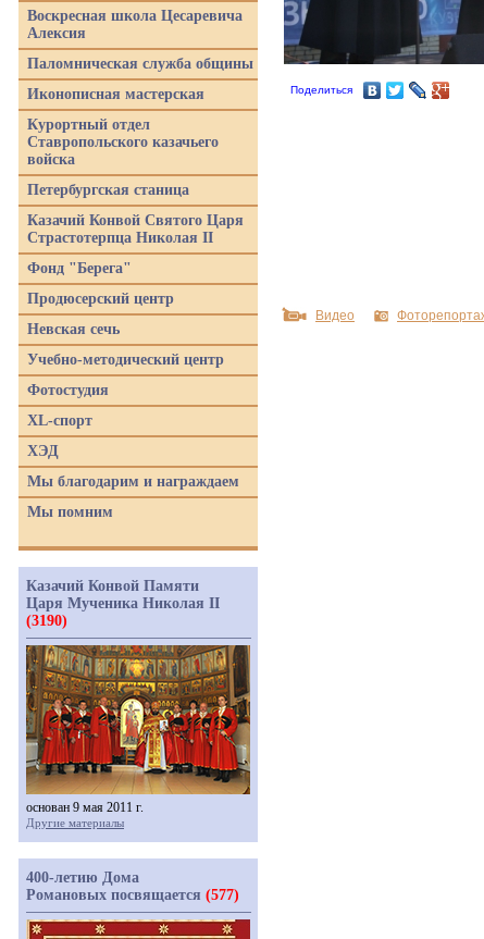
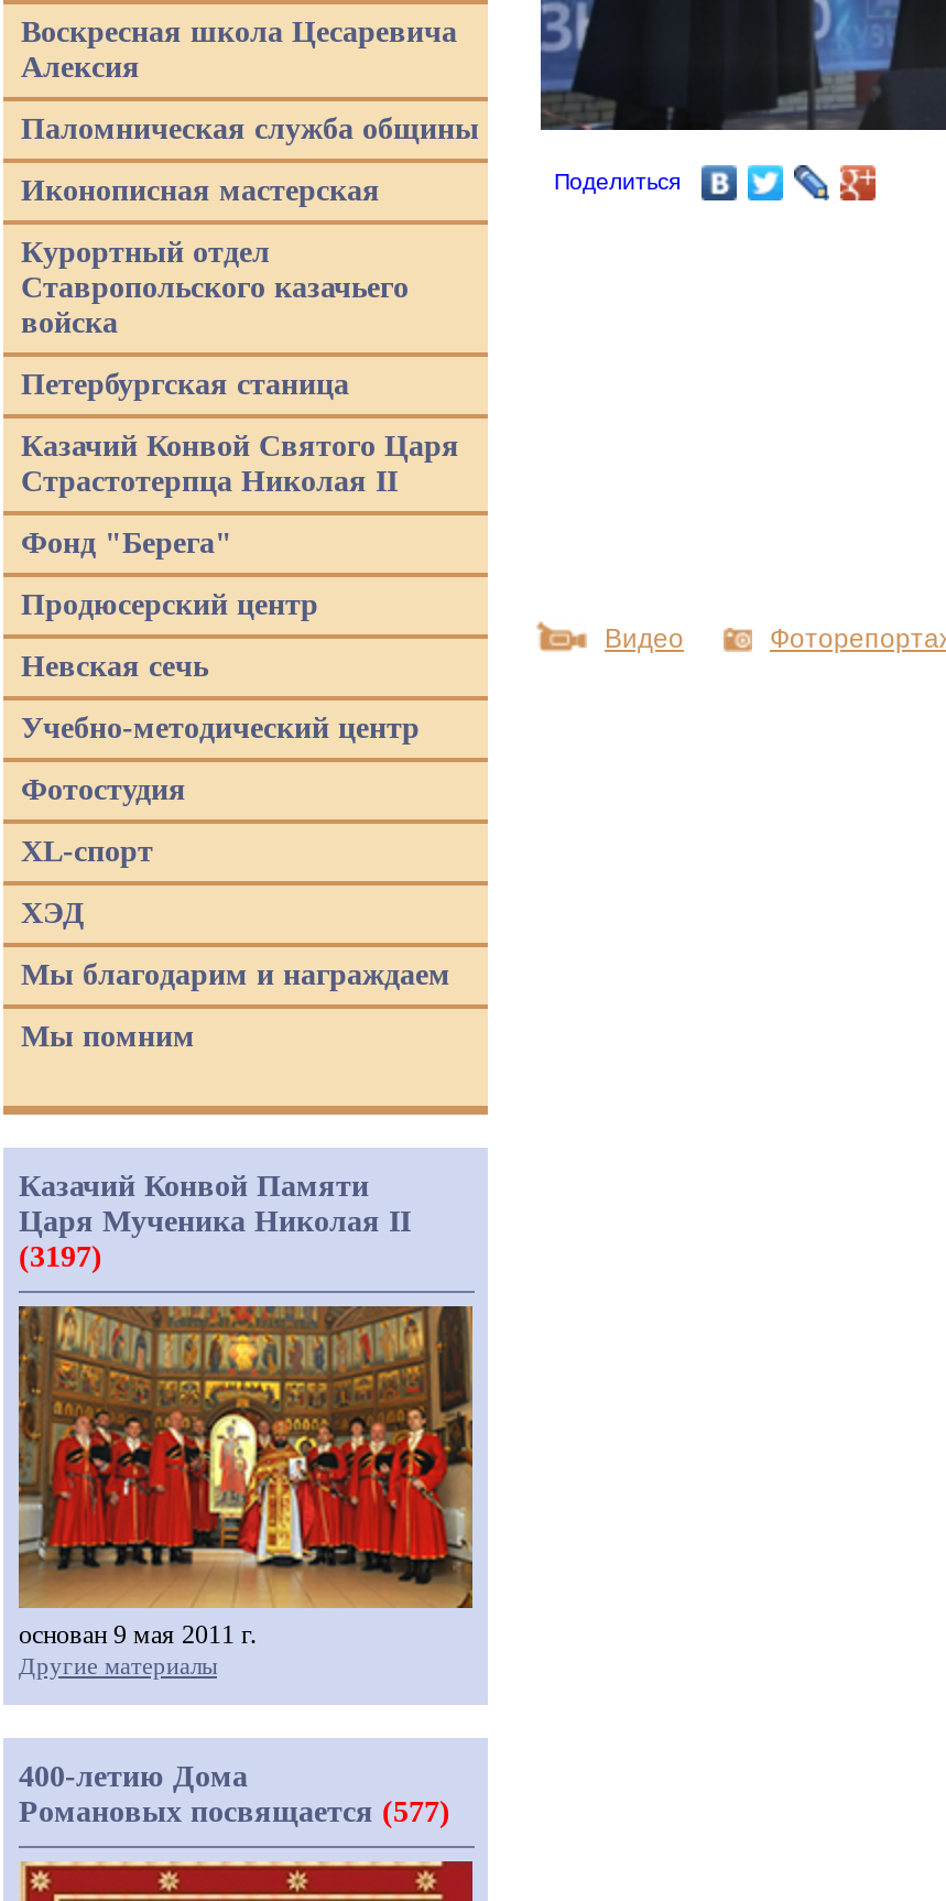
[26,613,67,629] (3190) -> [19,1240,102,1273] (3197)

